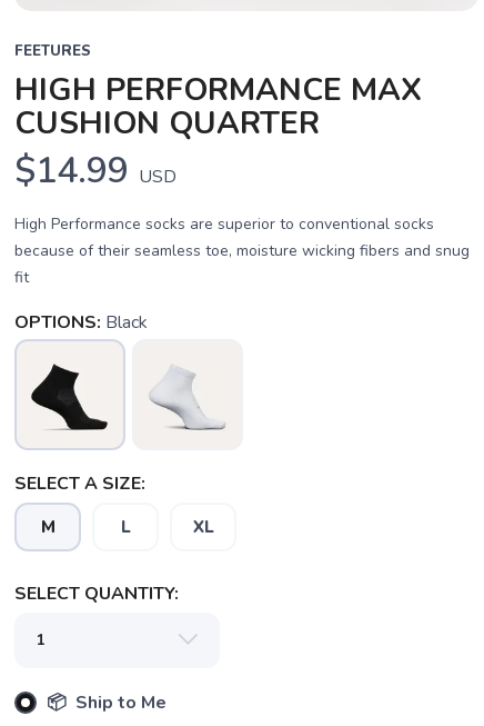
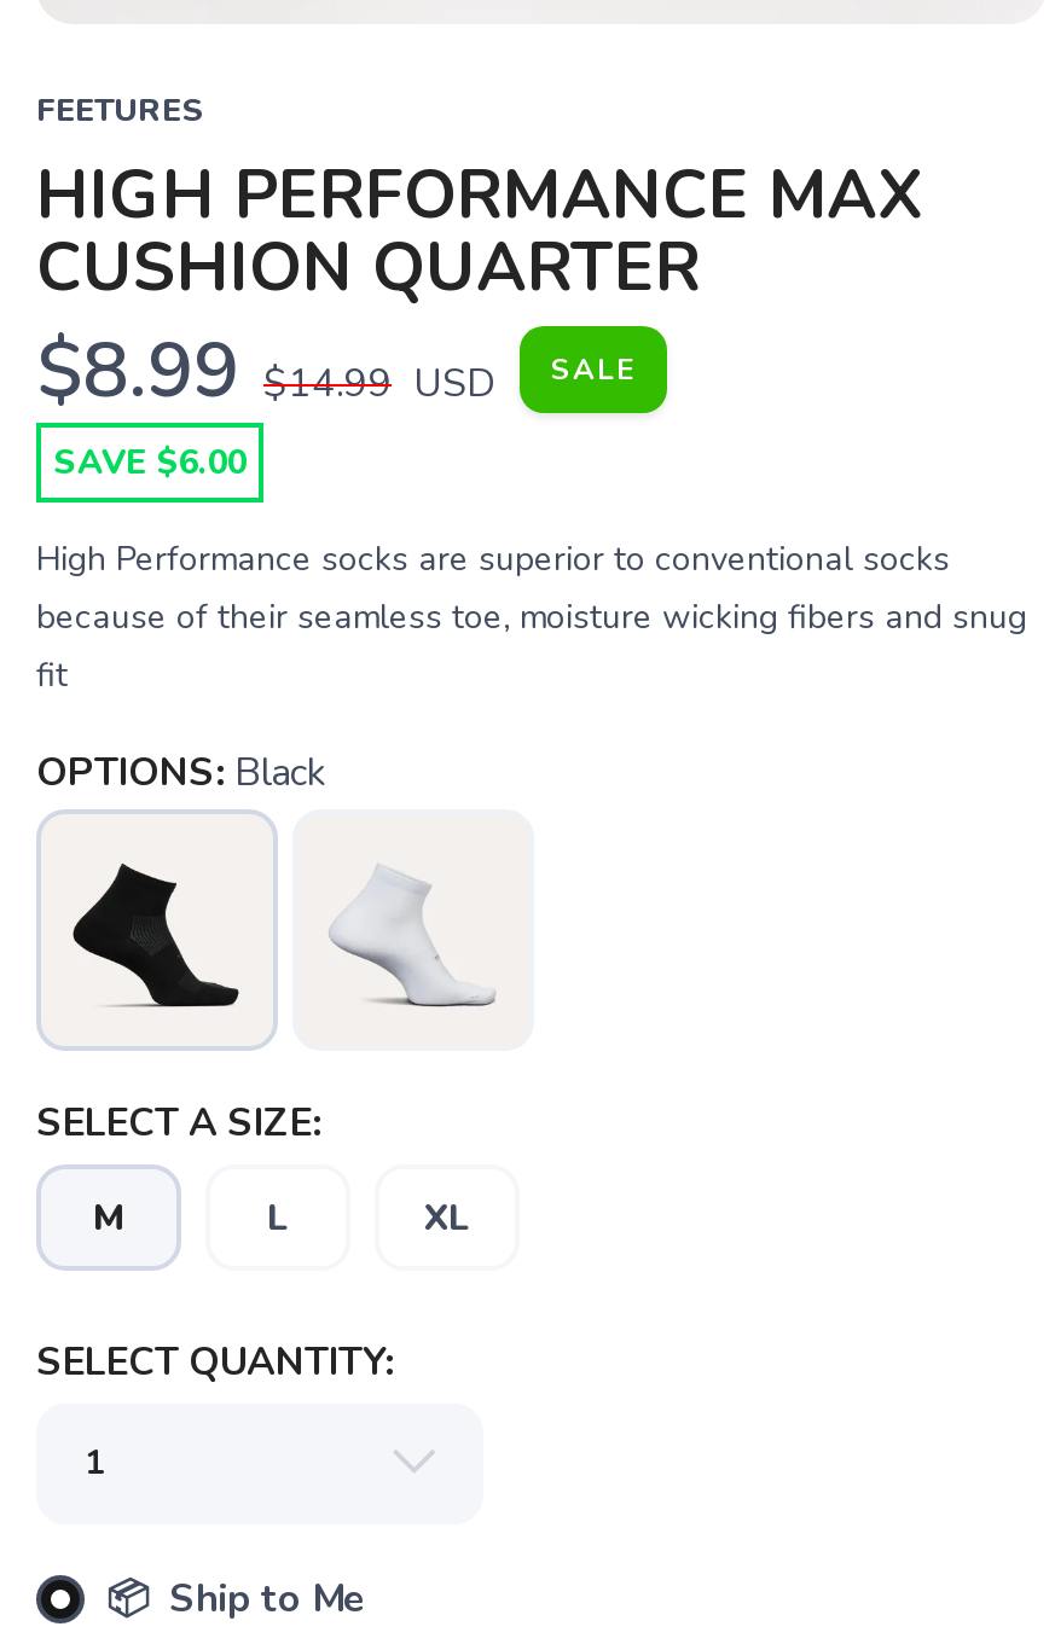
[14,147,177,195] $14.99 USD -> [36,319,636,486] $8.99 $14.99 USD | SALE | SAVE $6.00

